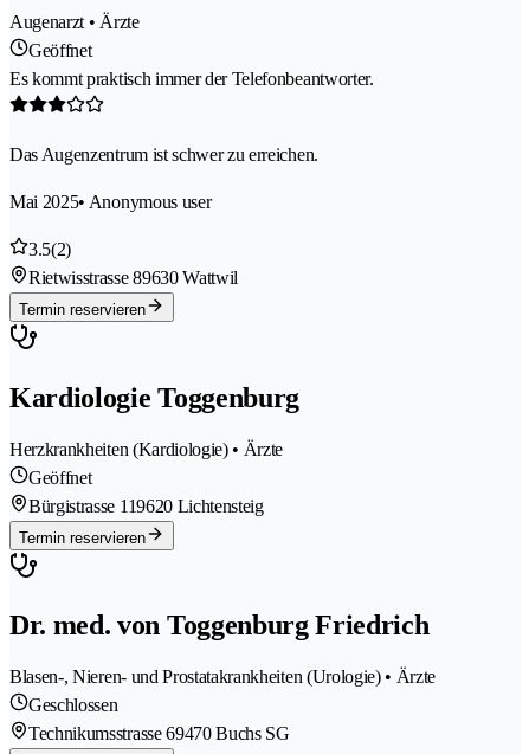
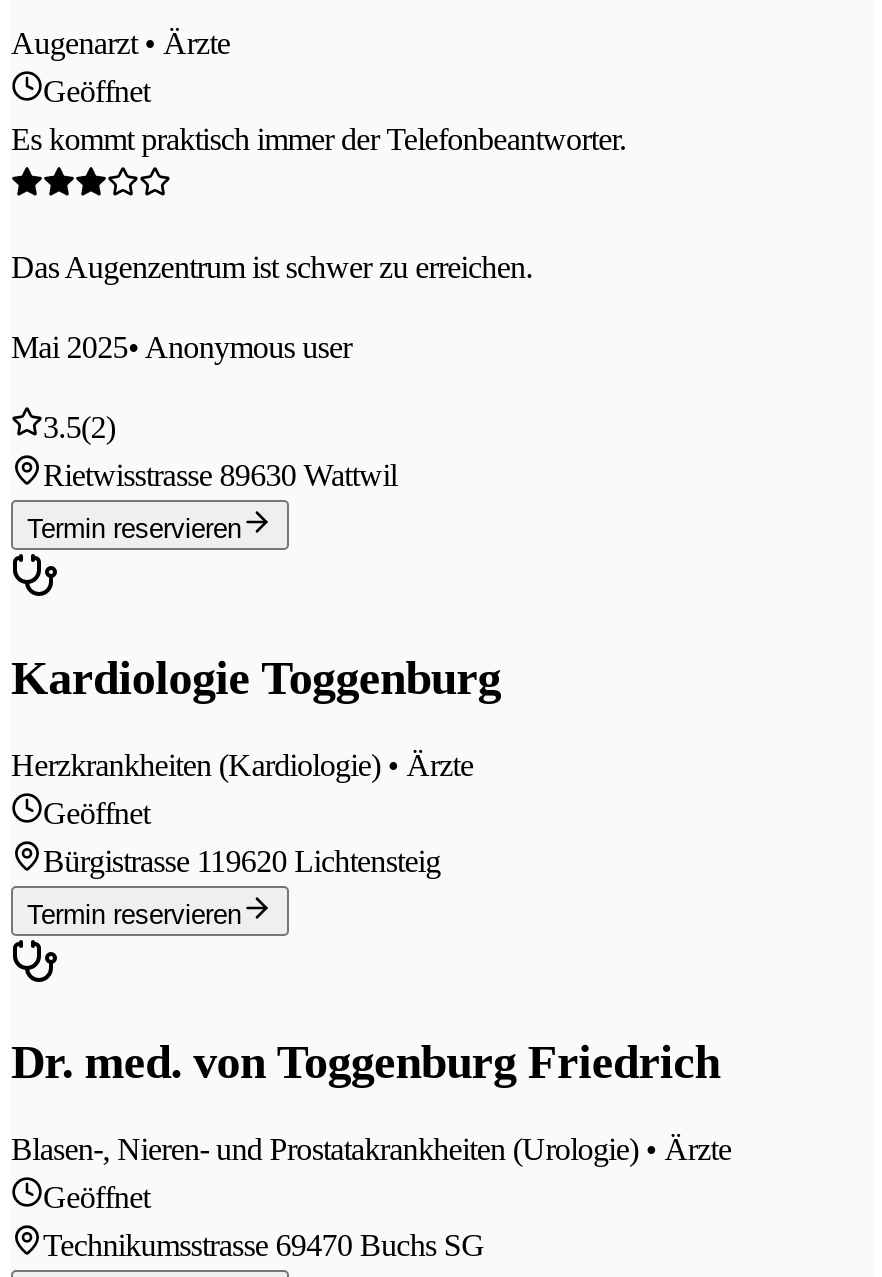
[28,695,118,715] Geschlossen -> [43,1181,150,1215] Geöffnet

